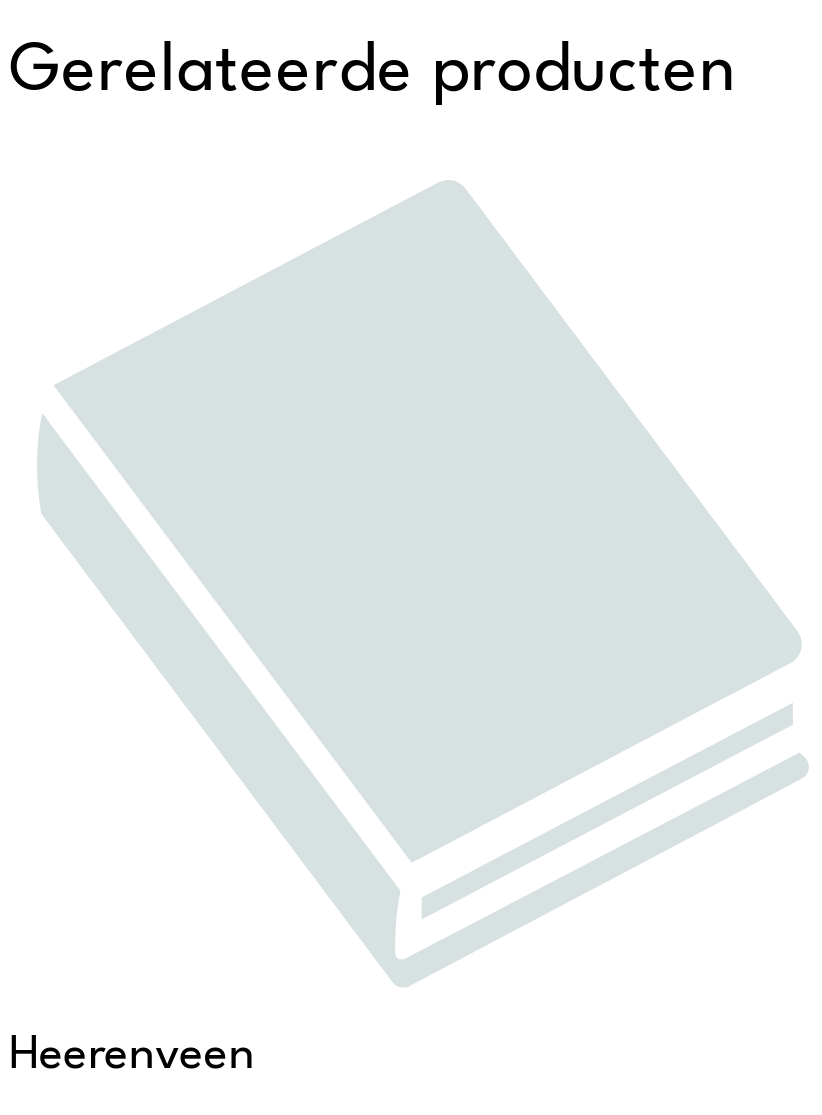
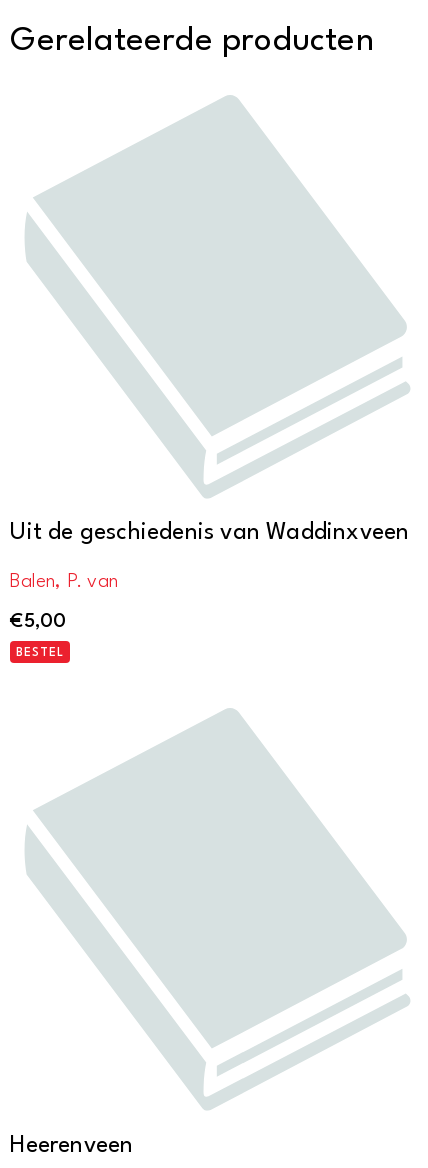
none -> [10,521,409,659] Uit de geschiedenis van Waddinxveen | Balen, P. van | €5,00 | BESTEL

